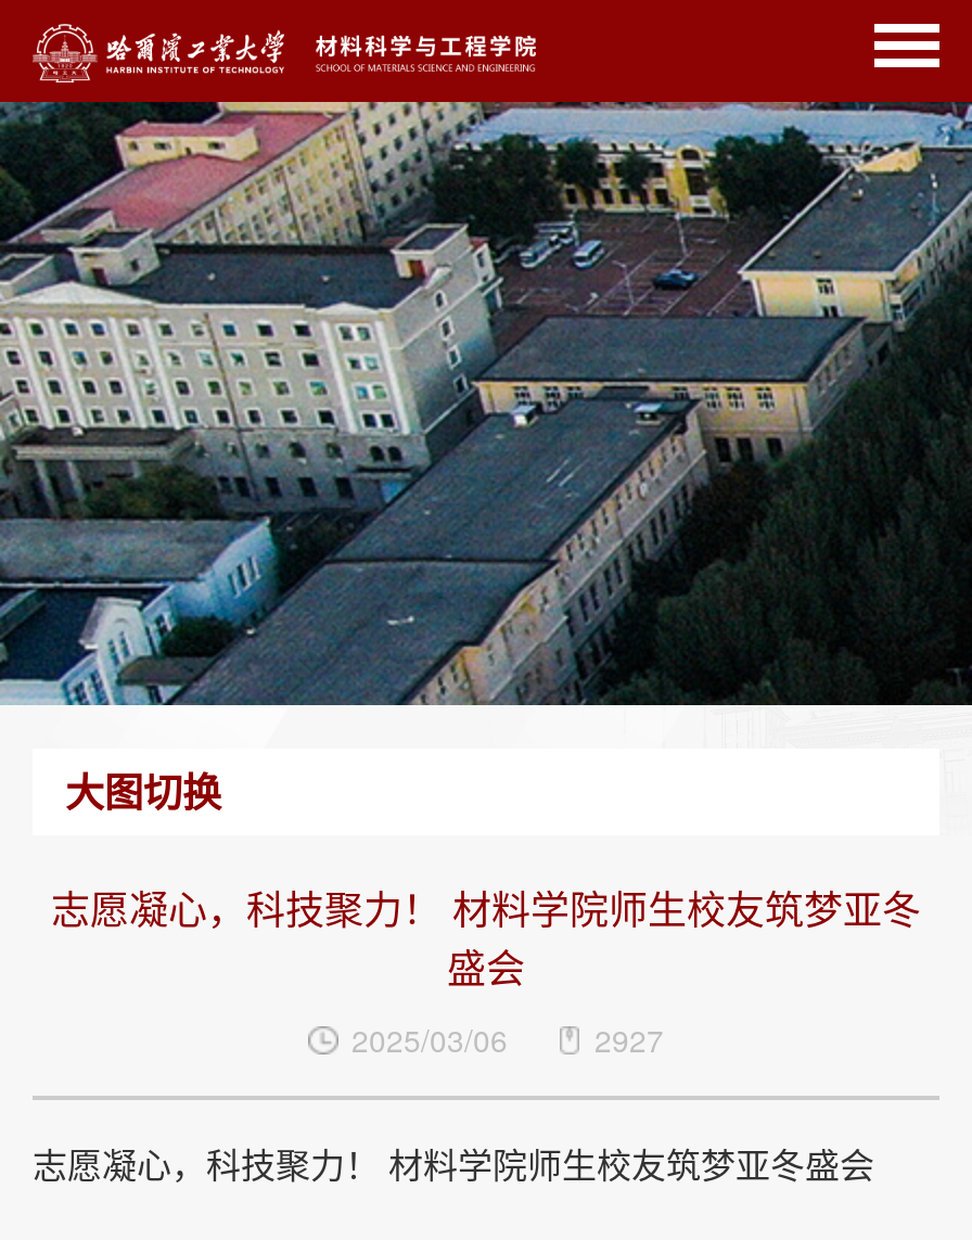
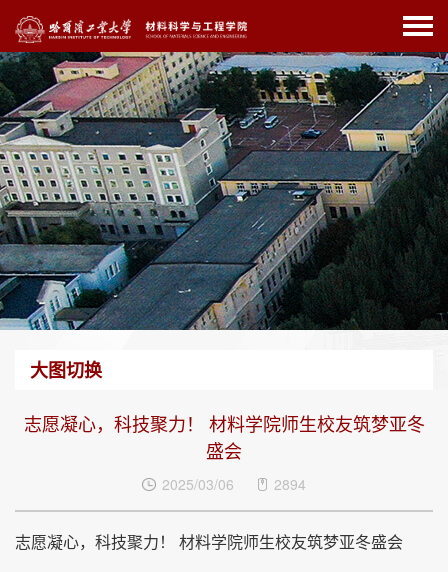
[351,1018,664,1061] 2025/03/06 2927 -> [162,474,306,494] 2025/03/06 2894

